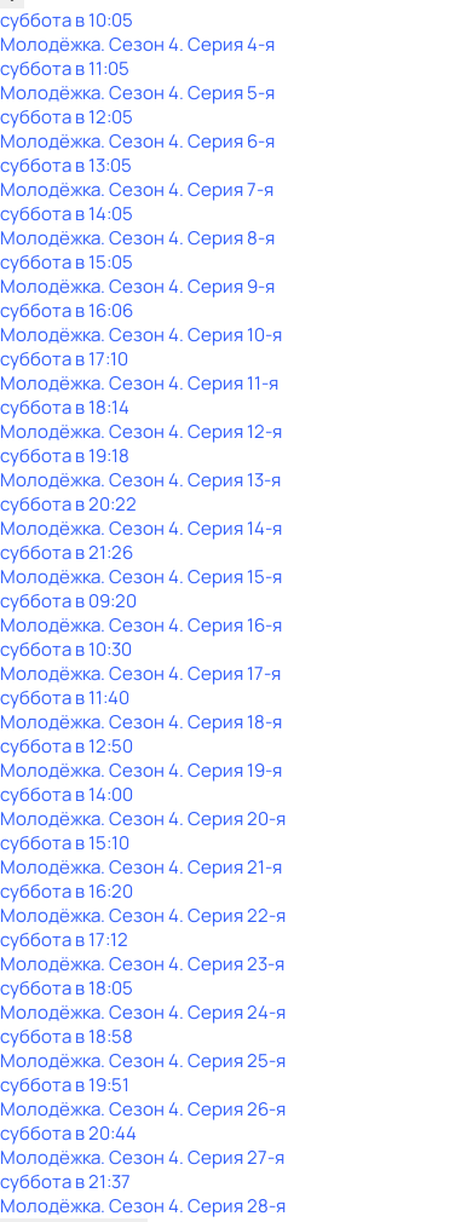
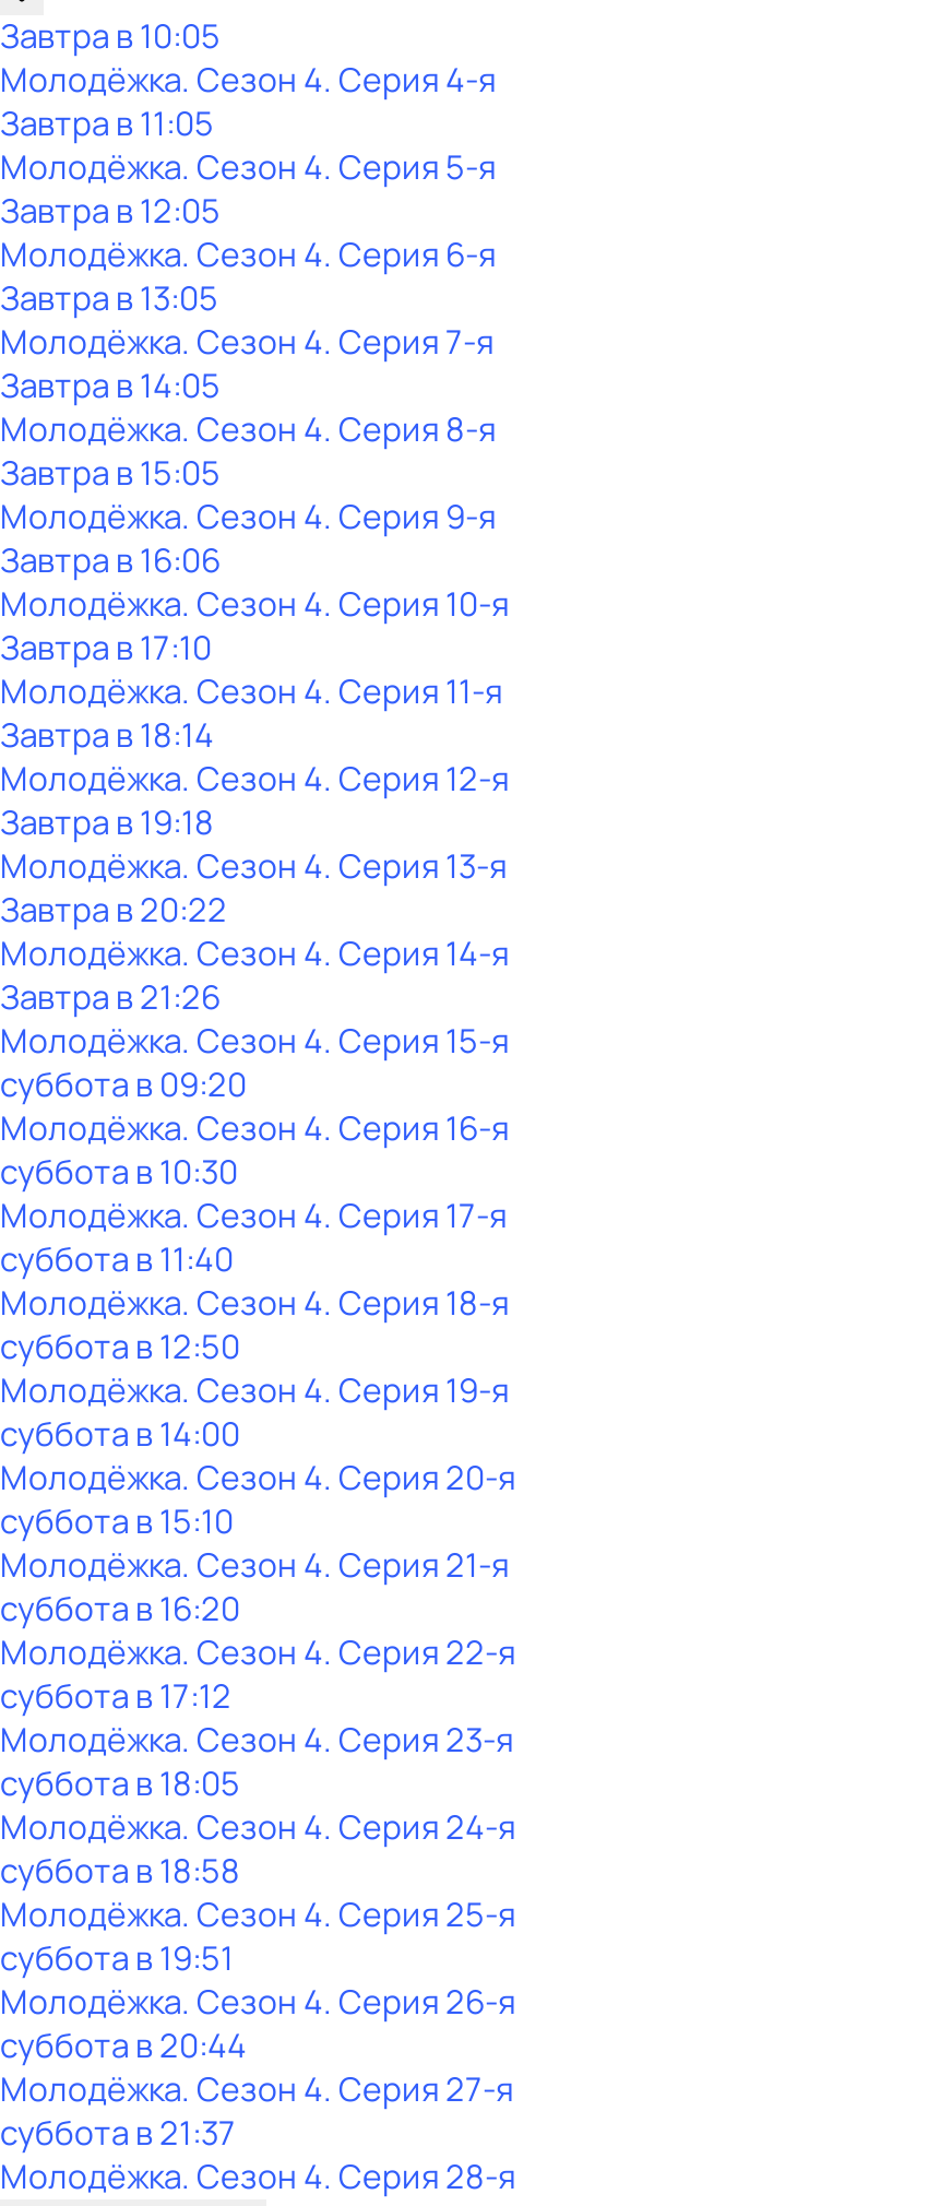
[0,7,133,33] суббота в 10:05 -> [0,13,221,59] Завтра в 10:05
[0,56,129,81] суббота в 11:05 -> [0,100,214,146] Завтра в 11:05
[0,104,133,129] суббота в 12:05 -> [0,188,221,234] Завтра в 12:05
[0,152,132,178] суббота в 13:05 -> [0,275,218,321] Завтра в 13:05
[0,201,133,226] суббота в 14:05 -> [0,363,221,408] Завтра в 14:05
[0,249,133,275] суббота в 15:05 -> [0,450,221,496] Завтра в 15:05
[0,298,133,323] суббота в 16:06 -> [0,537,221,583] Завтра в 16:06
[0,346,128,371] суббота в 17:10 -> [0,625,212,671] Завтра в 17:10
[0,394,129,420] суббота в 18:14 -> [0,712,214,758] Завтра в 18:14
[0,443,129,468] суббота в 19:18 -> [0,799,214,845] Завтра в 19:18
[0,491,137,517] суббота в 20:22 -> [0,887,227,933] Завтра в 20:22
[0,540,133,565] суббота в 21:26 -> [0,974,221,1020] Завтра в 21:26

